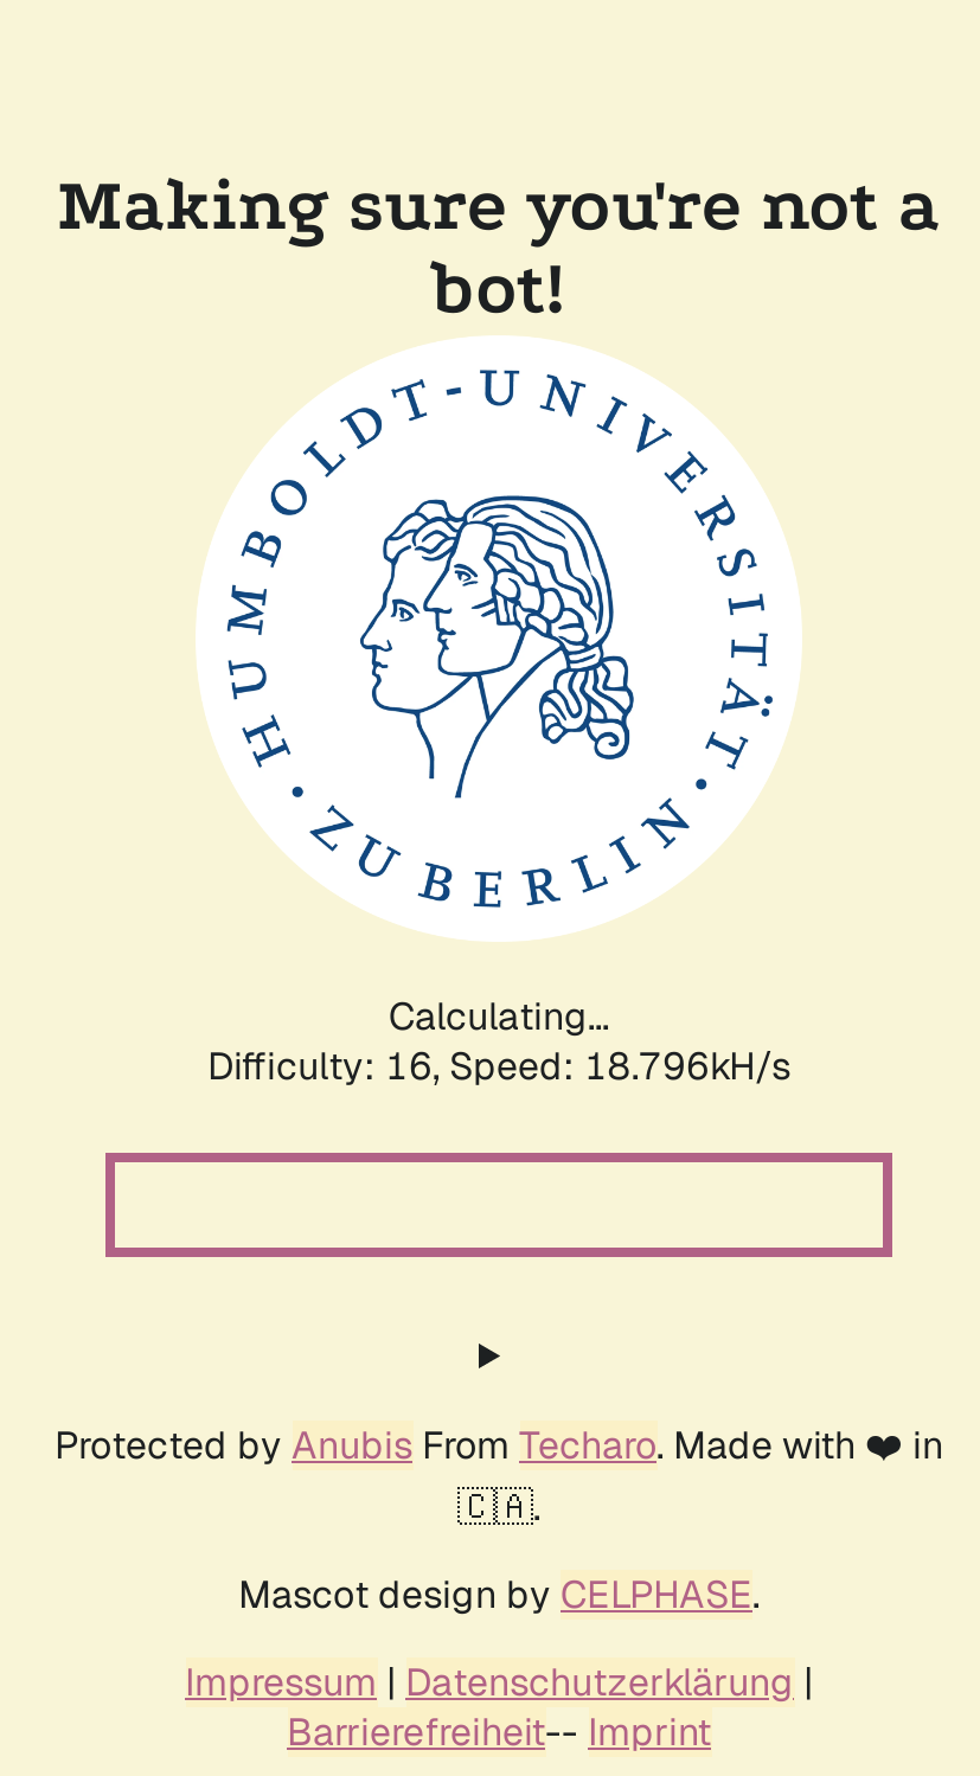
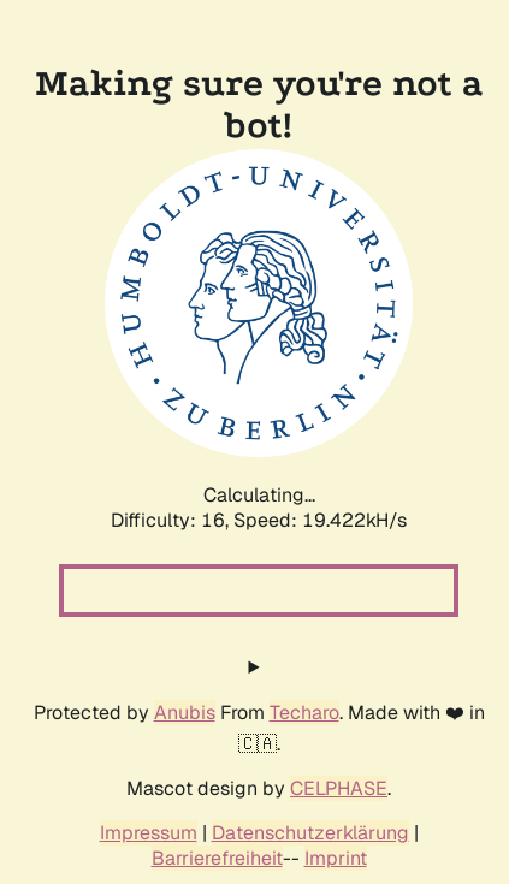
[207,1041,790,1091] Difficulty: 16, Speed: 18.796kH/s -> [111,508,407,533] Difficulty: 16, Speed: 19.422kH/s

